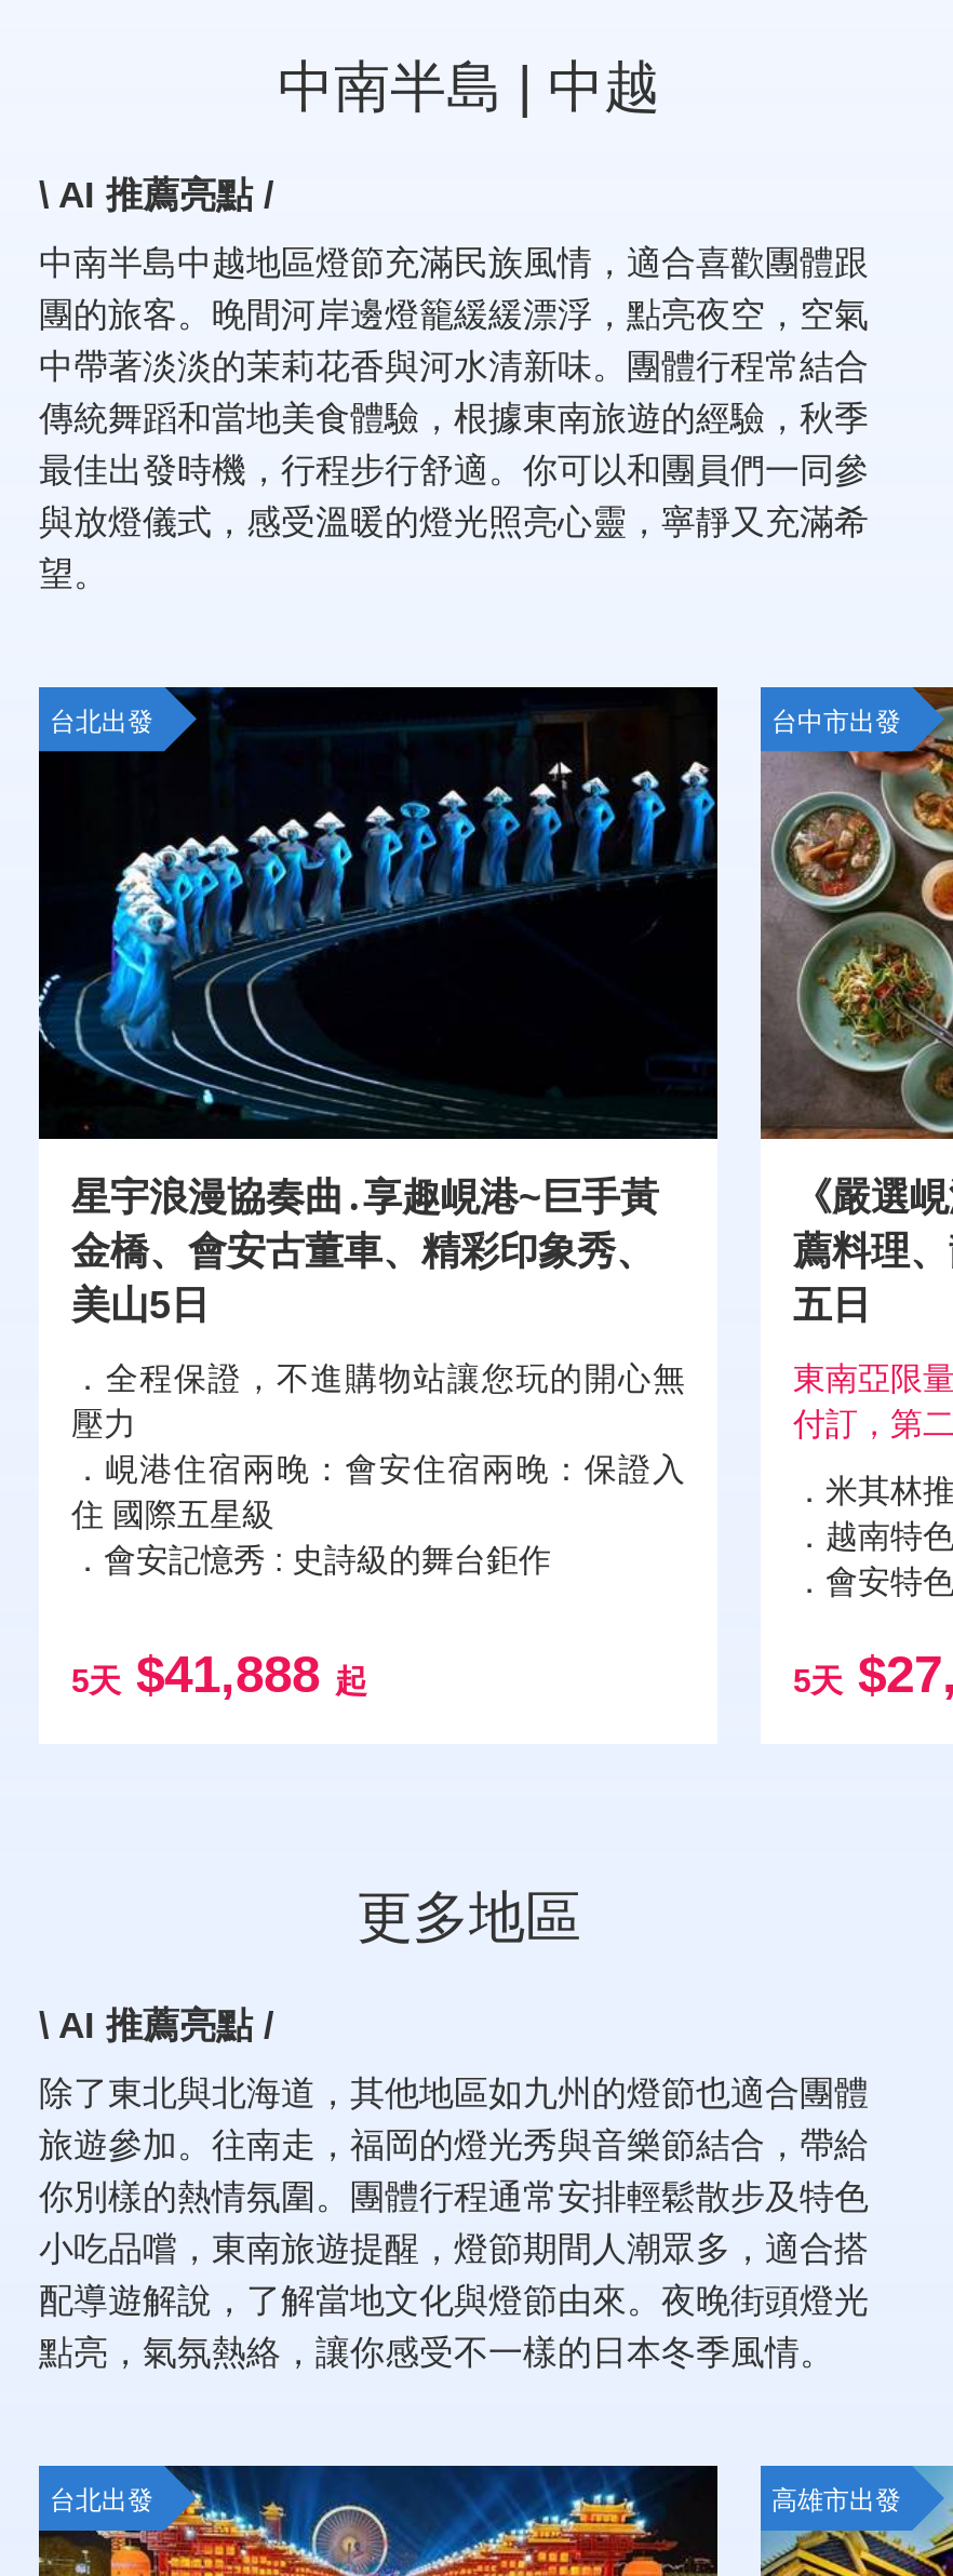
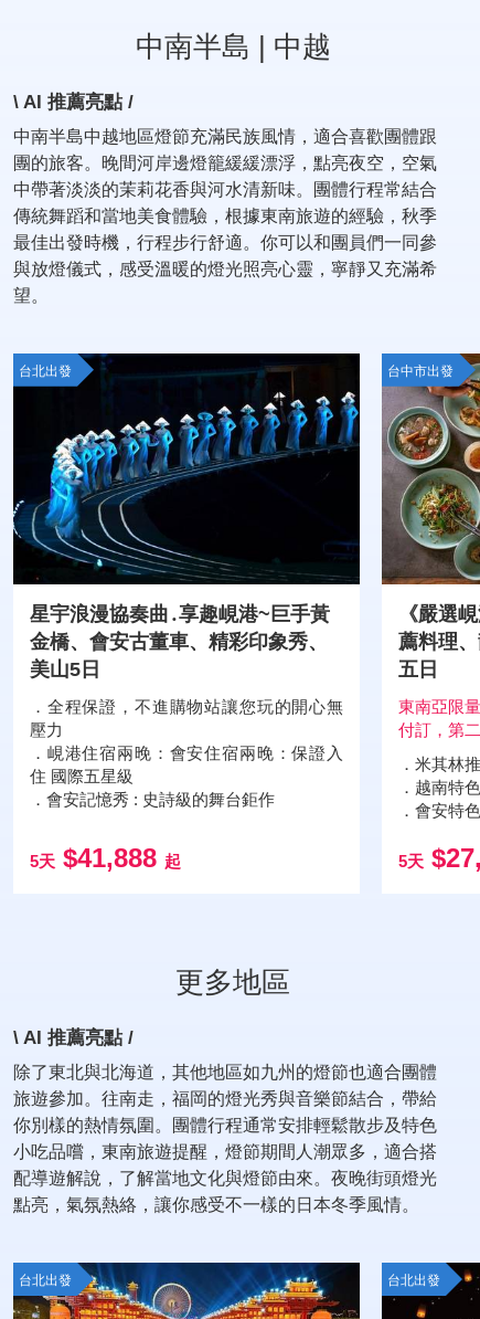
[771,2485,901,2515] 高雄市出發 -> [387,1273,440,1288] 台北出發

